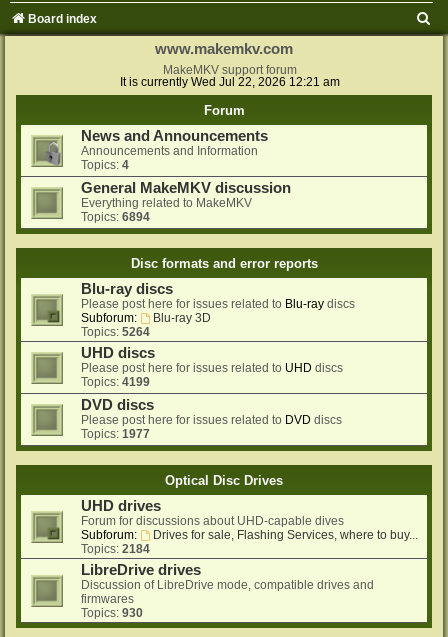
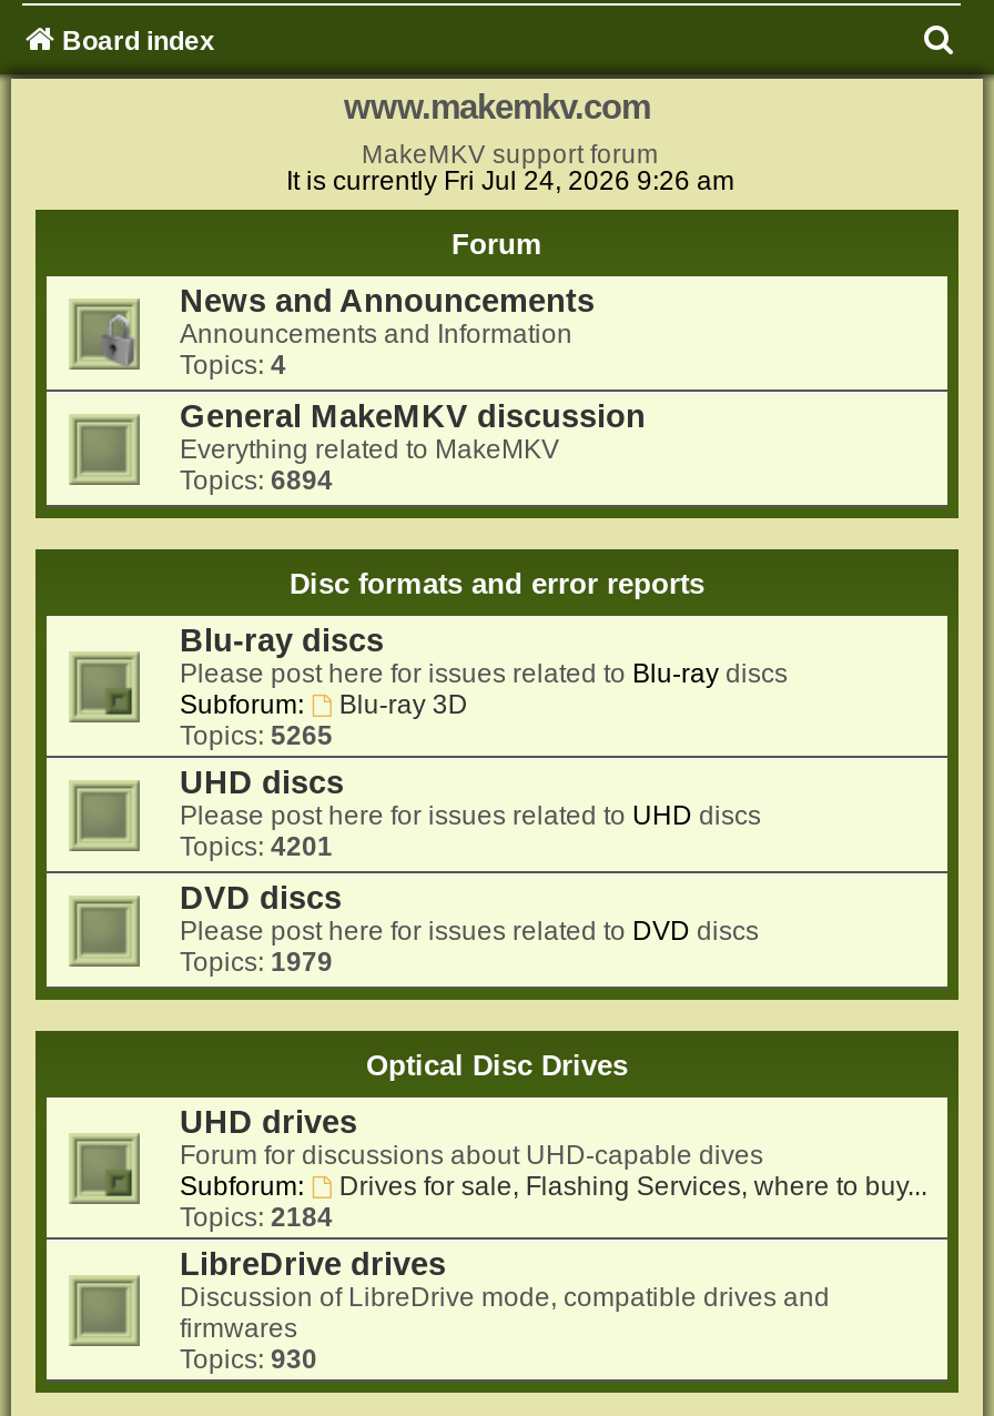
[120,75,340,89] It is currently Wed Jul 22, 2026 12:21 am -> [286,165,734,196] It is currently Fri Jul 24, 2026 9:26 am
[81,325,150,339] Topics: 5264 -> [180,720,333,751] Topics: 5265
[81,375,150,389] Topics: 4199 -> [180,831,333,862] Topics: 4201
[81,427,150,441] Topics: 1977 -> [180,947,333,978] Topics: 1979

